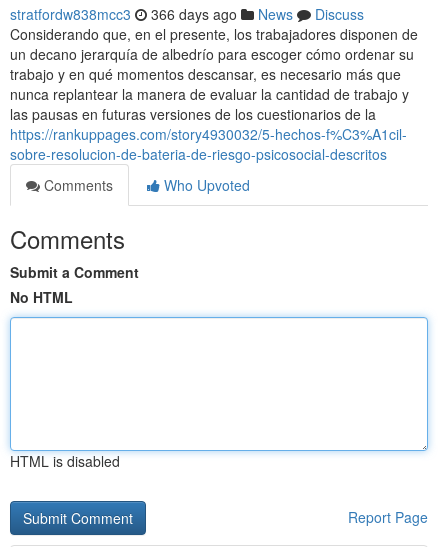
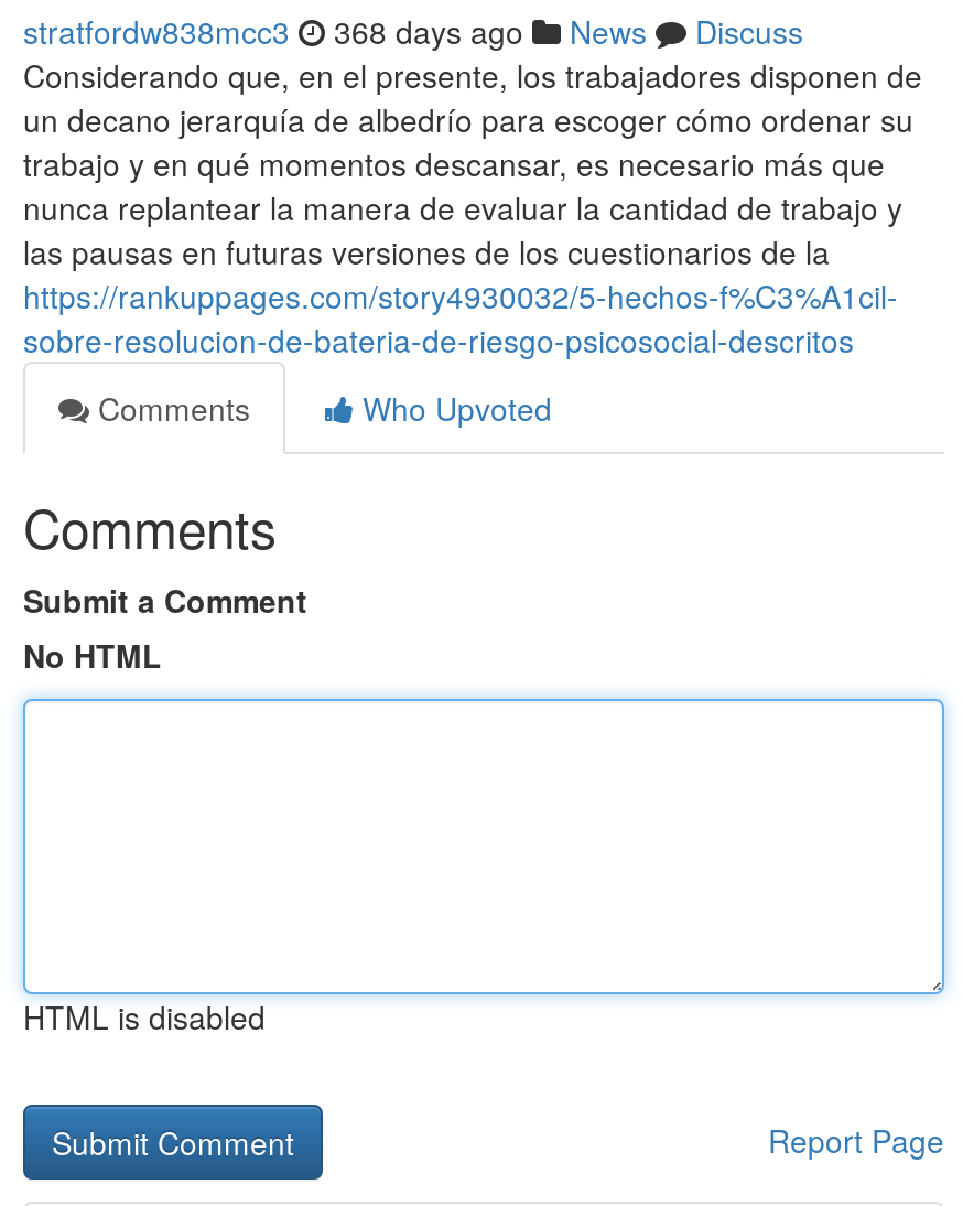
[10,4,364,24] stratfordw838mcc3 366 days ago News Discuss -> [23,9,803,53] stratfordw838mcc3 368 days ago News Discuss

